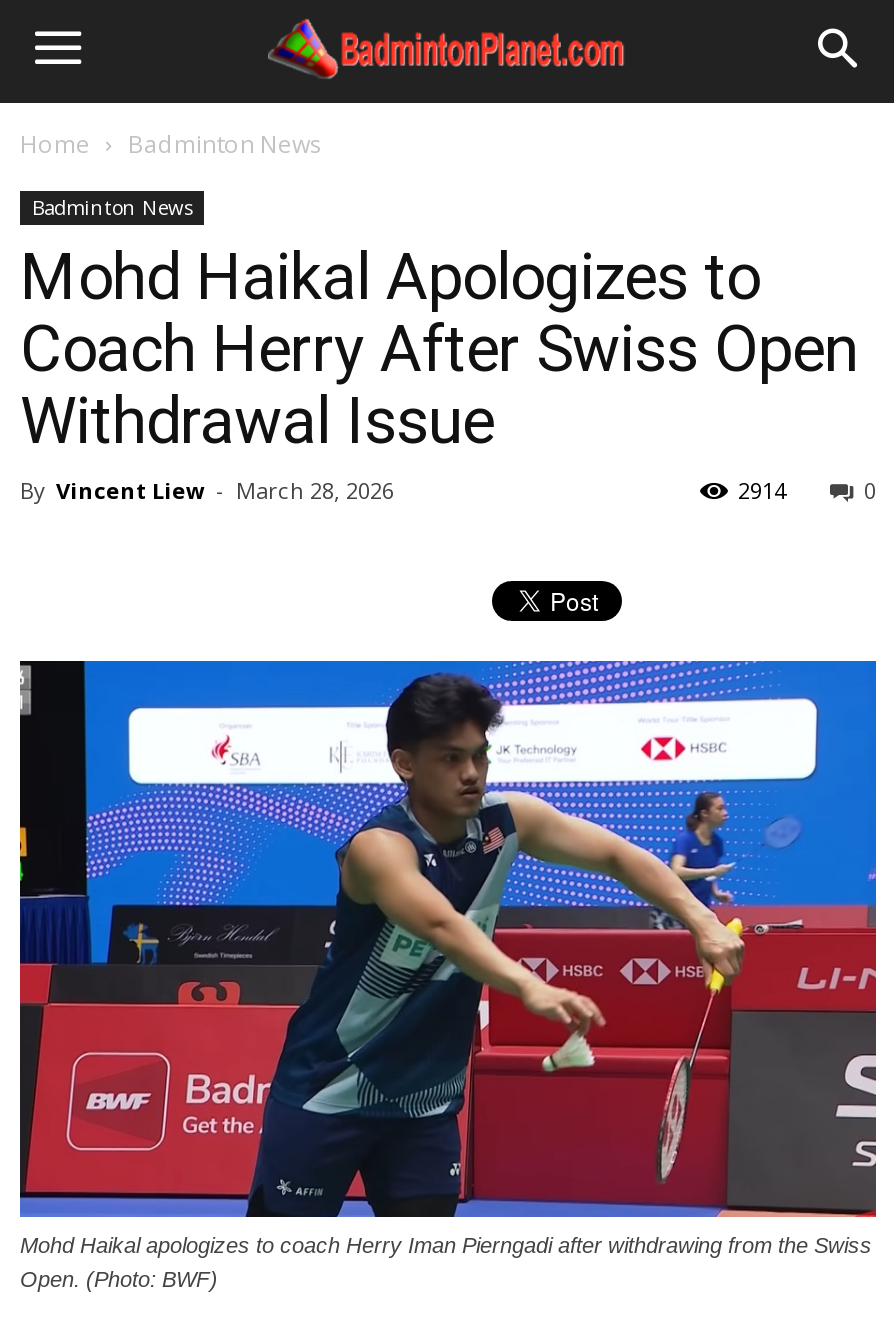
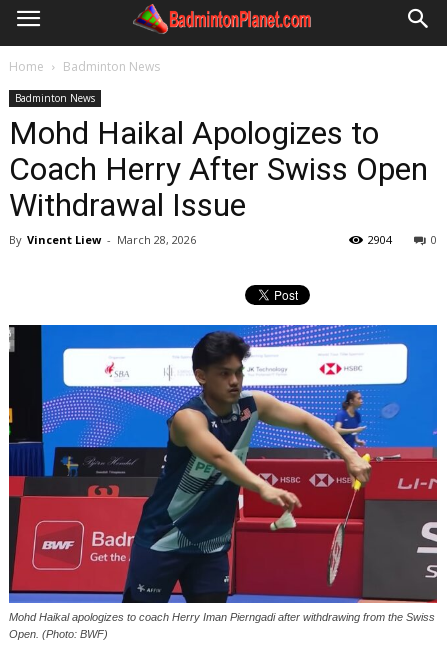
[738,475,786,505] 2914 -> [368,232,392,247] 2904

